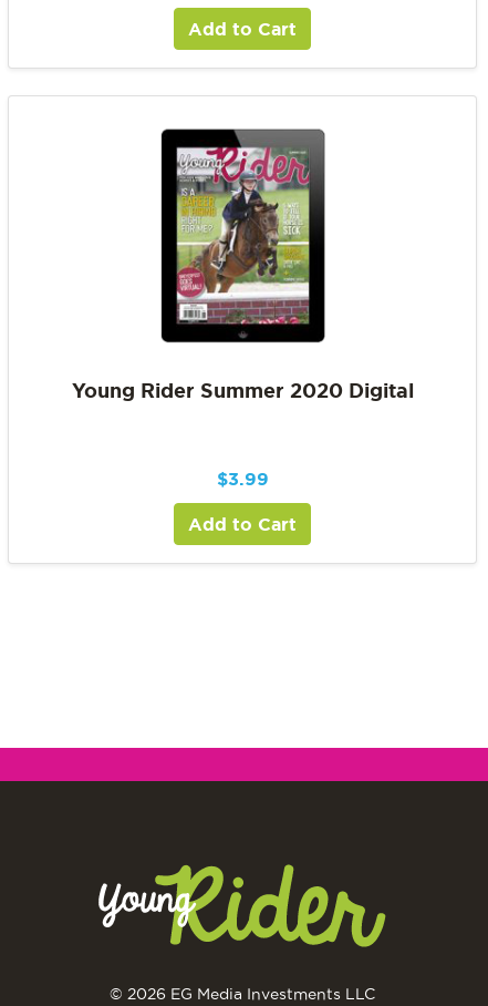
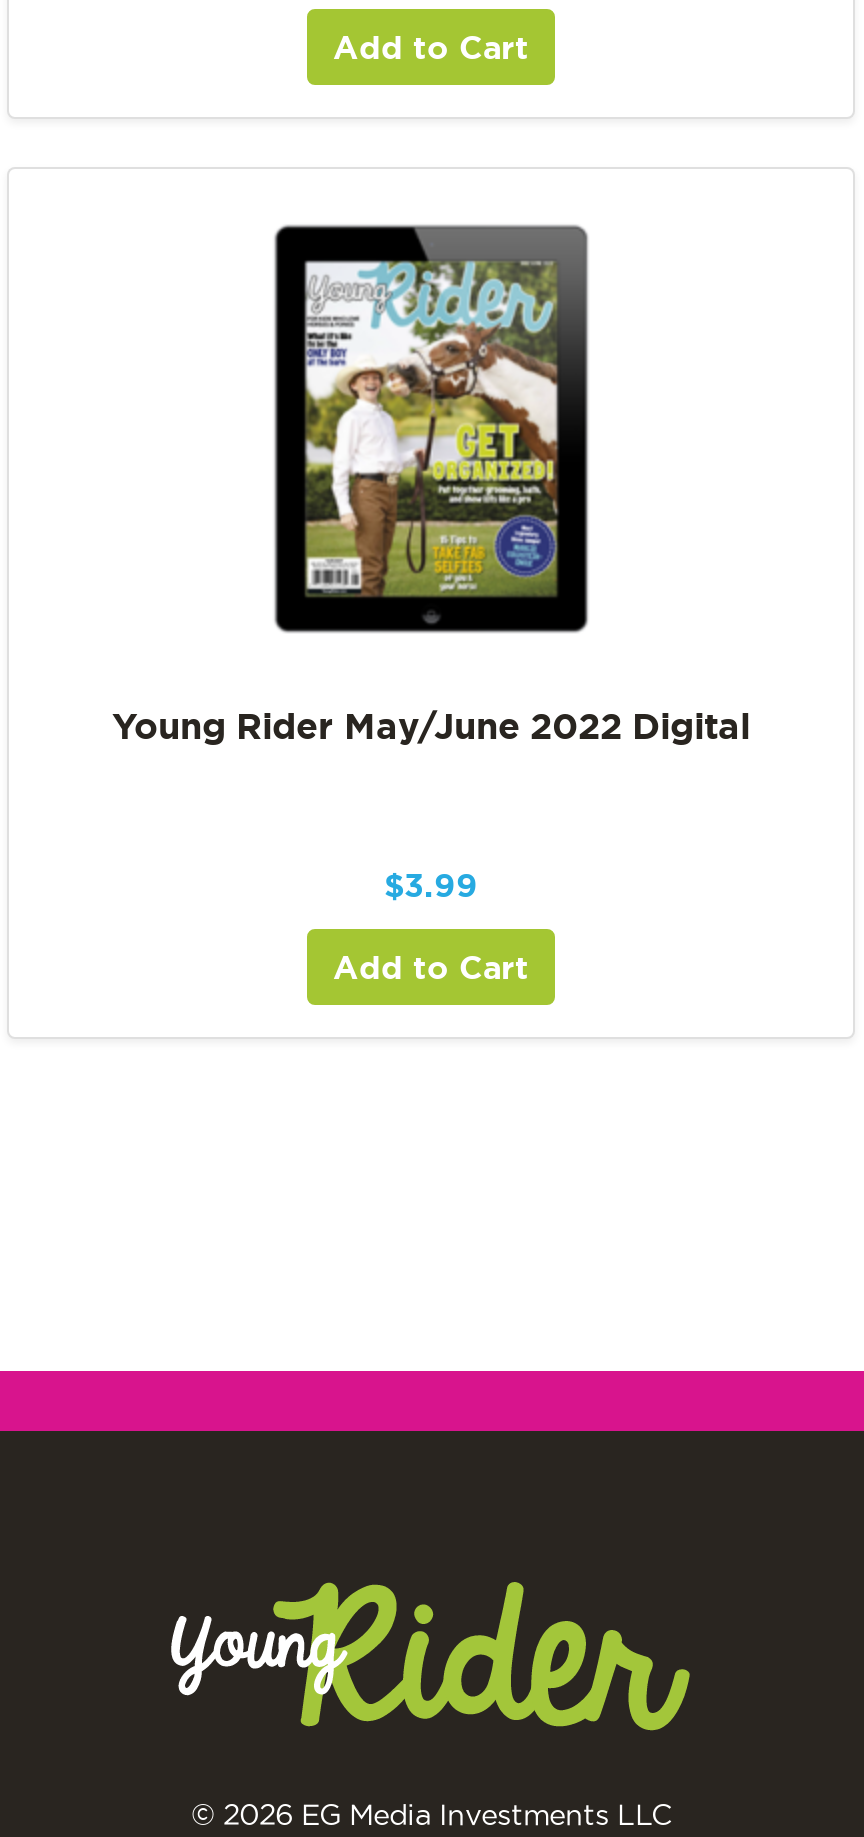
[71,129,413,401] [image] | Young Rider Summer 2020 Digital -> [112,225,750,745] [image] | Young Rider May/June 2022 Digital

